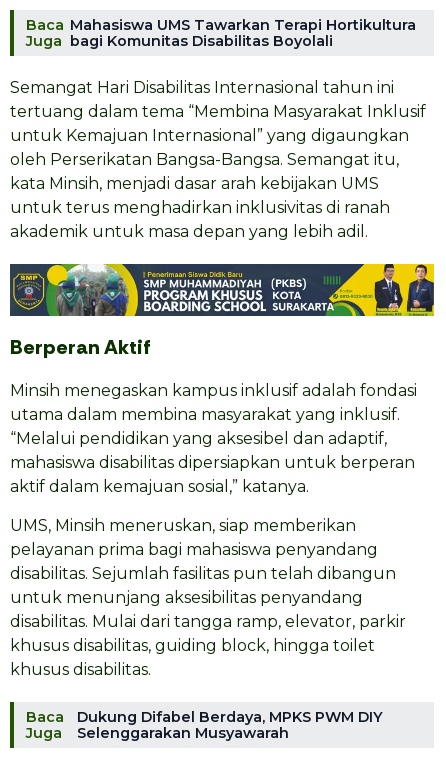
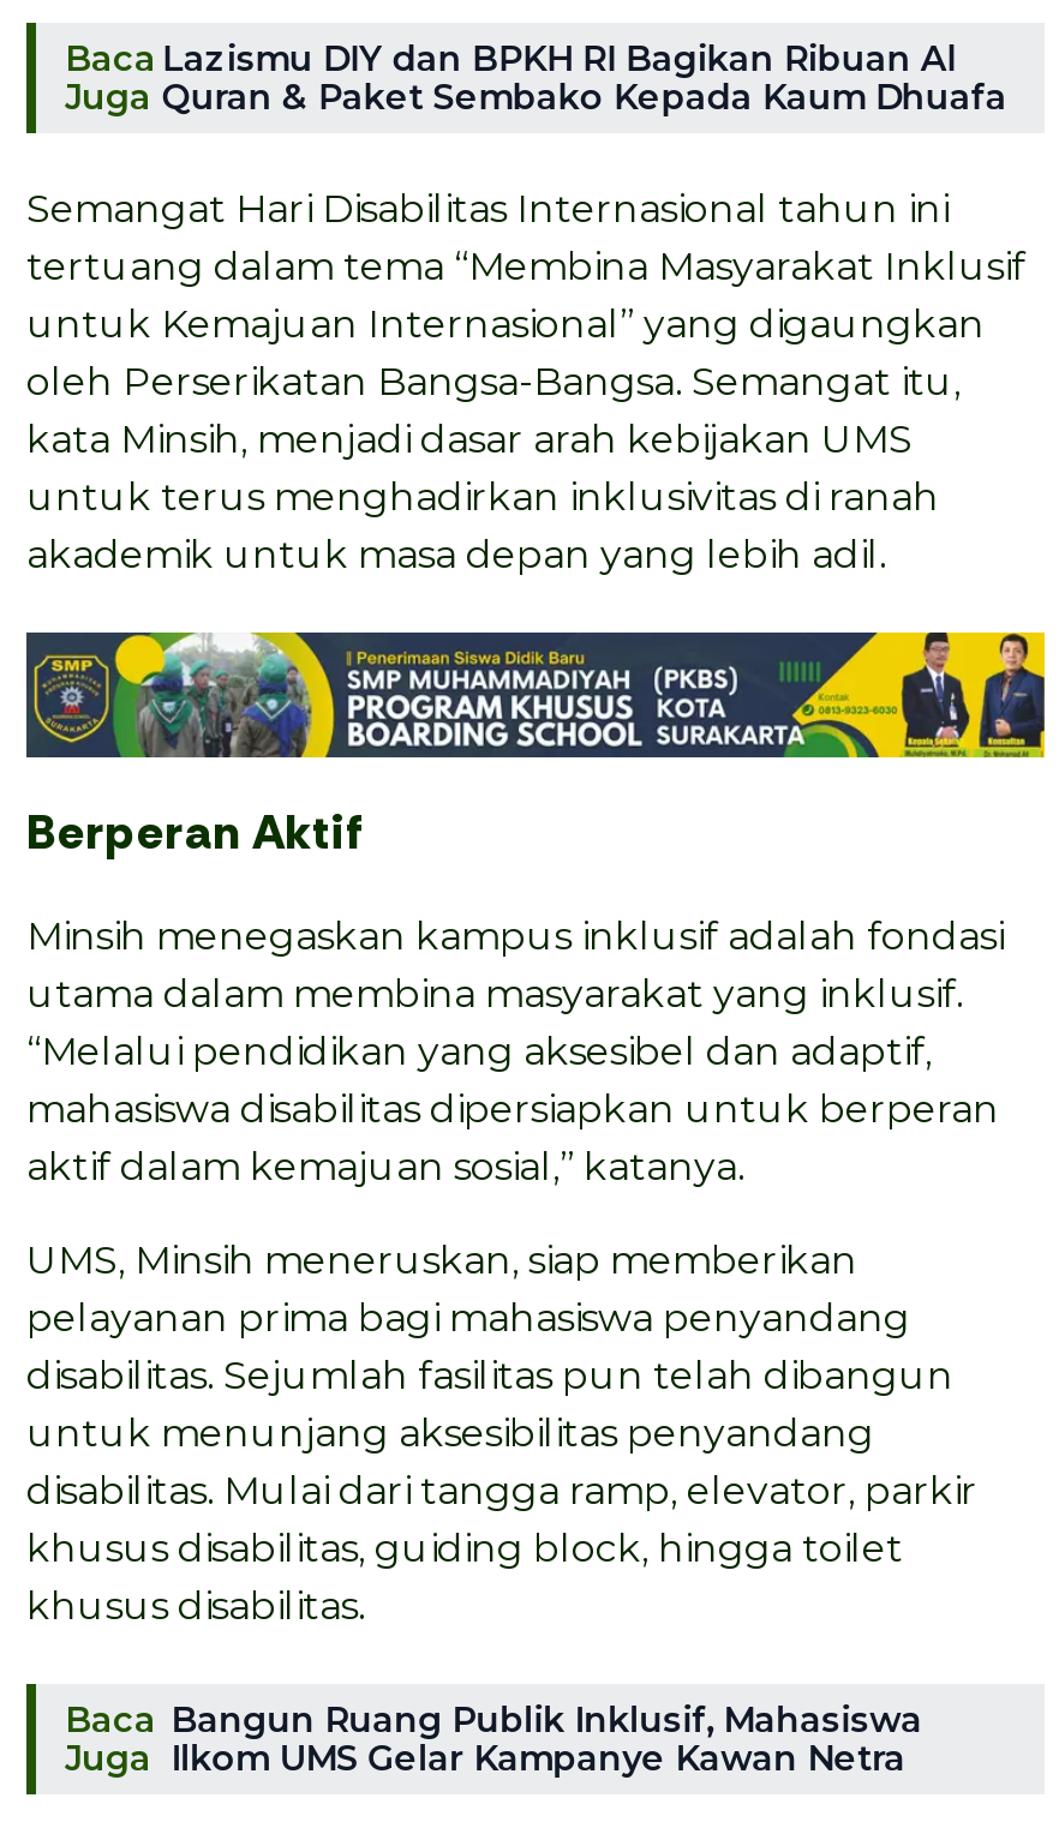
[70,16,416,50] Mahasiswa UMS Tawarkan Terapi Hortikultura | bagi Komunitas Disabilitas Boyolali -> [162,36,1007,118] Lazismu DIY dan BPKH RI Bagikan Ribuan Al | Quran & Paket Sembako Kepada Kaum Dhuafa
[77,708,383,742] Dukung Difabel Berdaya, MPKS PWM DIY | Selenggarakan Musyawarah -> [171,1699,922,1780] Bangun Ruang Publik Inklusif, Mahasiswa | Ilkom UMS Gelar Kampanye Kawan Netra

